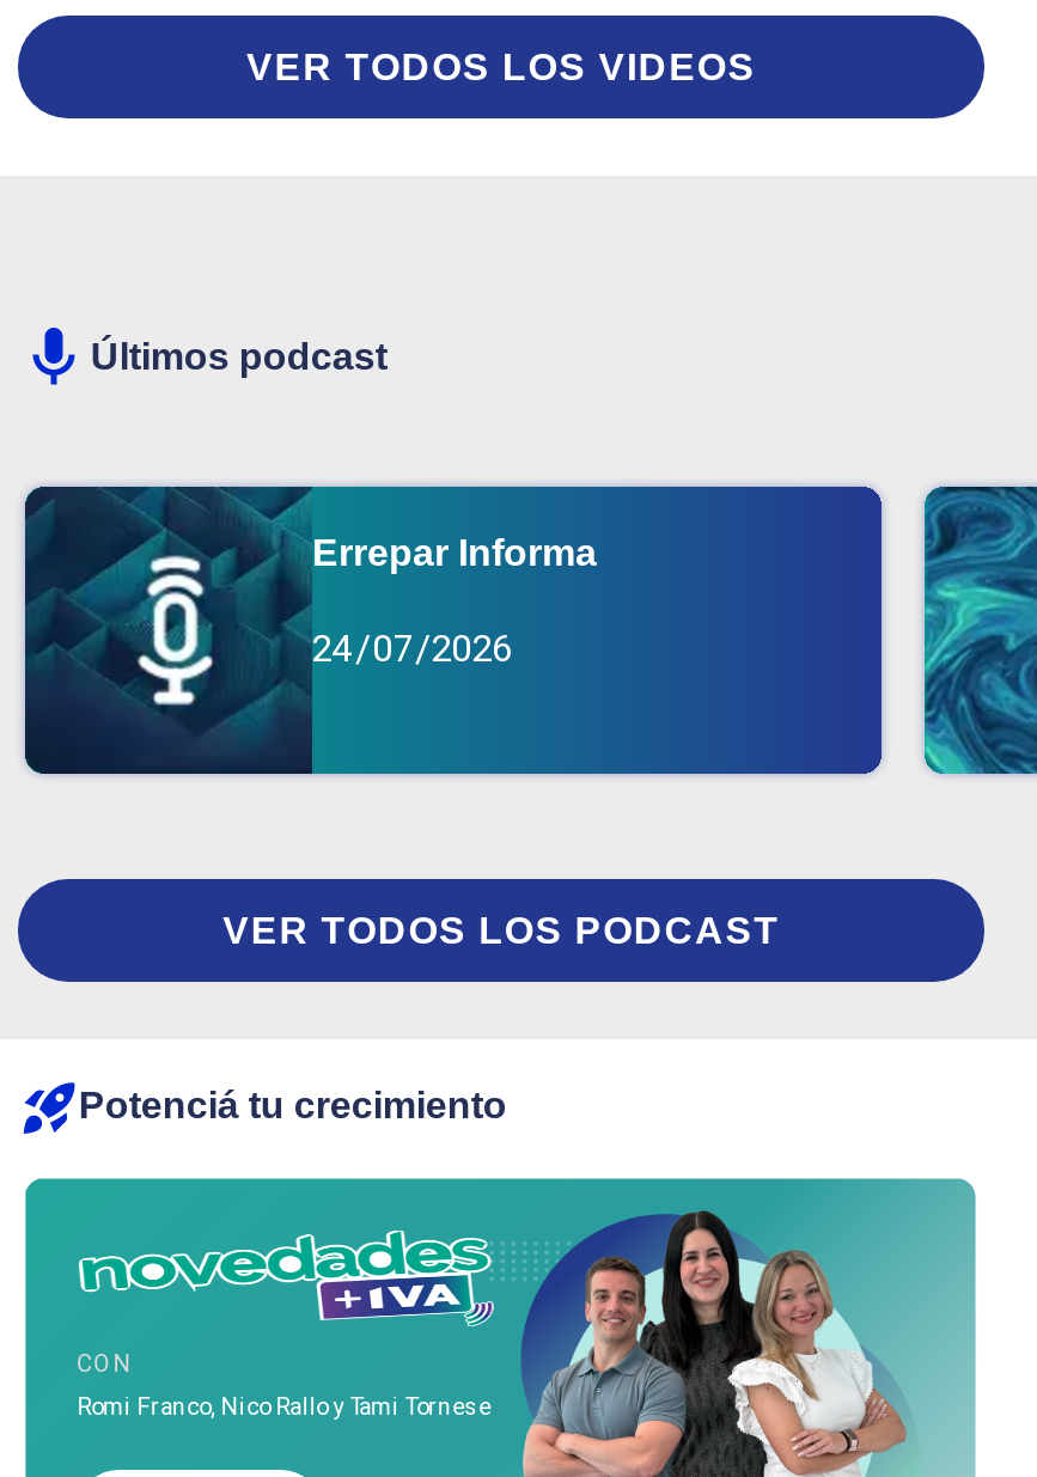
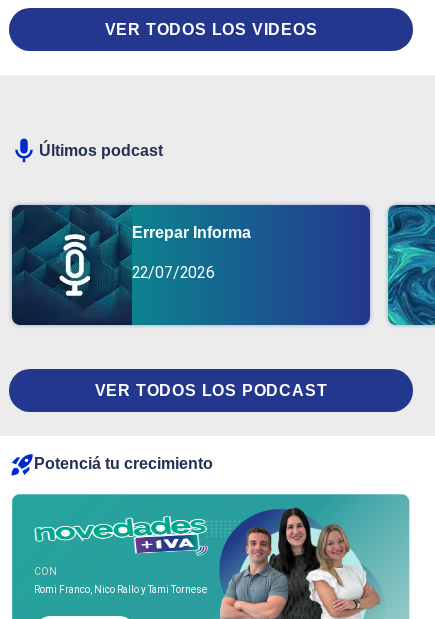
[312,625,516,670] 24/07/2026 -> [132,263,215,282] 22/07/2026

